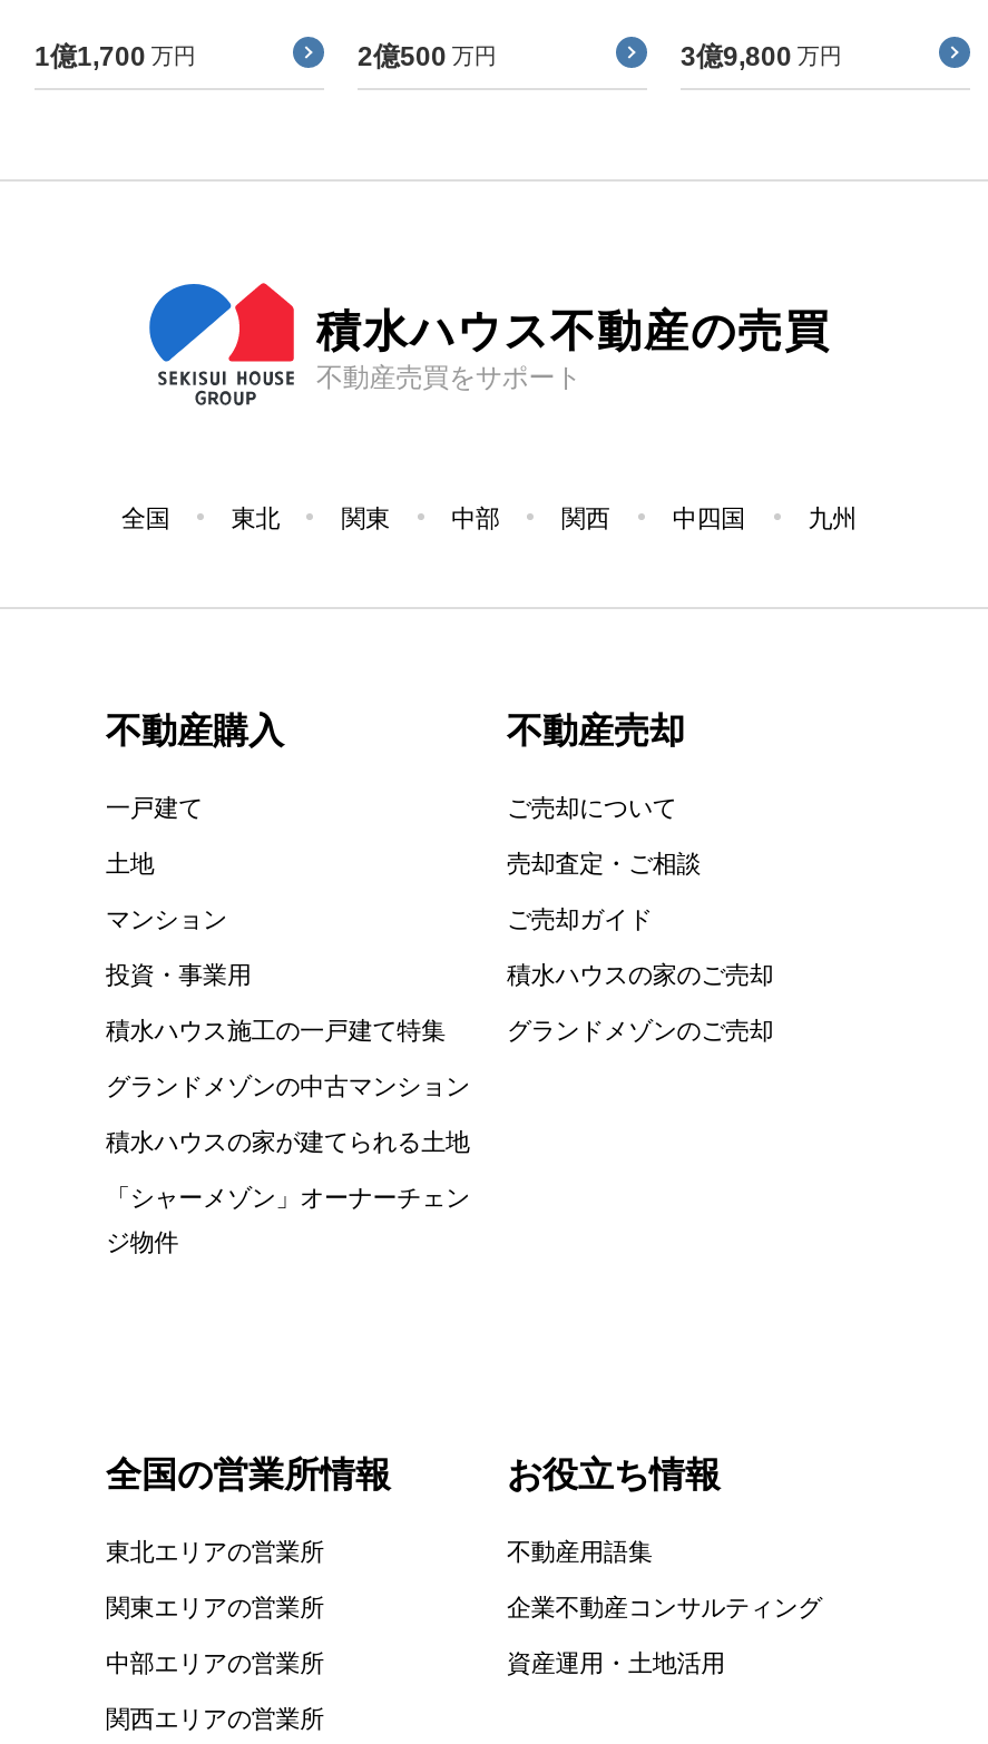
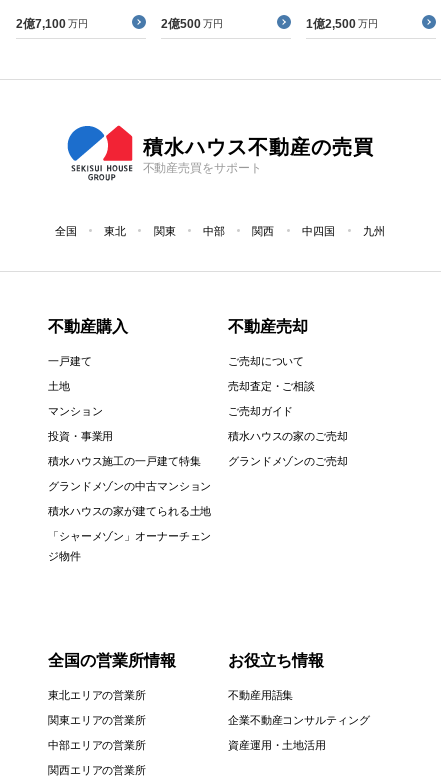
[35,41,196,72] 1億1,700 万円 -> [16,17,88,31] 2億7,100 万円
[681,41,842,72] 3億9,800 万円 -> [306,17,378,31] 1億2,500 万円

